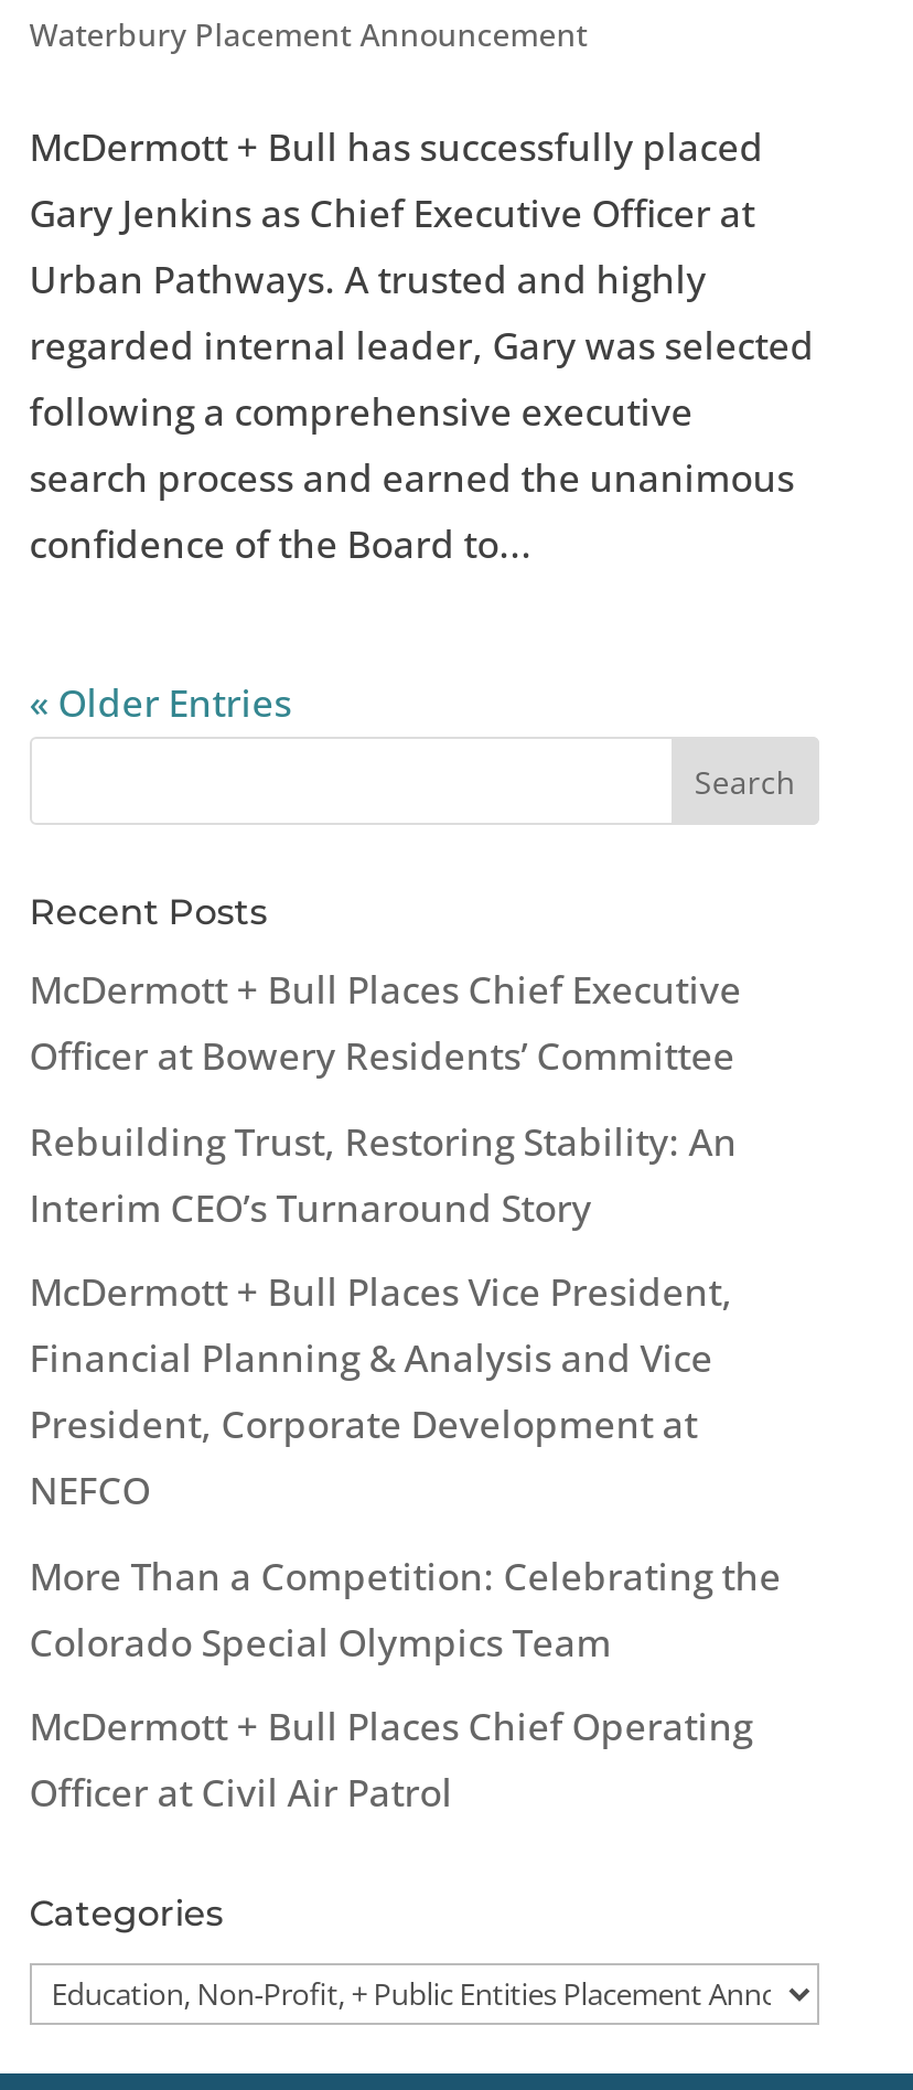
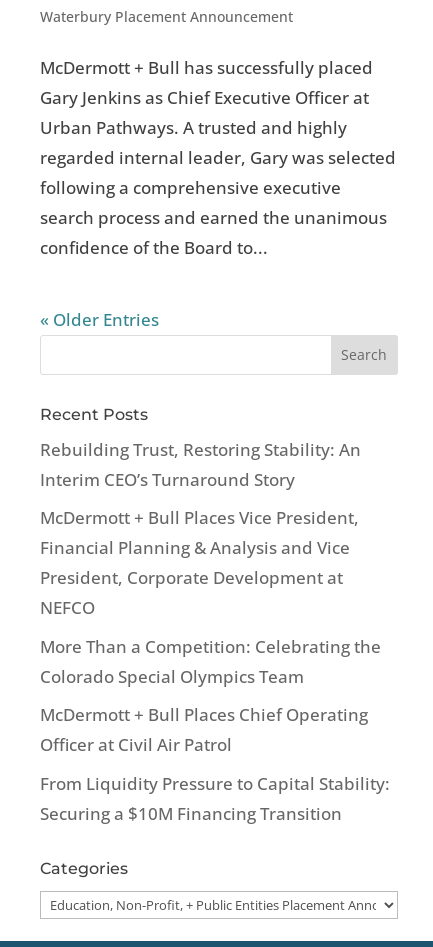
[29,965,742,1082] McDermott + Bull Places Chief Executive | Officer at Bowery Residents’ Committee -> none
moved [29,1116,781,1819] -> [40,438,381,756]: Rebuilding Trust, Restoring Stability: An | Interim CEO’s Turnaround Story | McDermott + Bull Places Vice President, | ... | McDermott + Bull Places Chief Operating | Officer at Civil Air Patrol
none -> [40,772,390,825] From Liquidity Pressure to Capital Stability: | Securing a $10M Financing Transition

